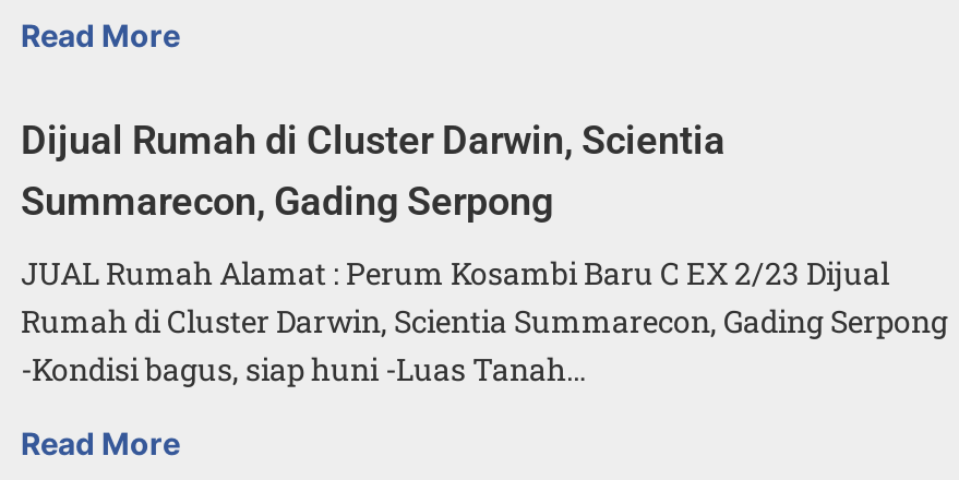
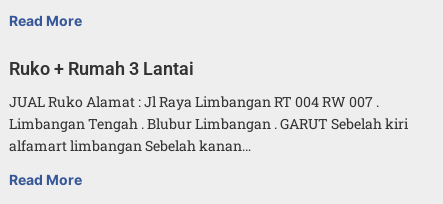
[21,117,726,224] Dijual Rumah di Cluster Darwin, Scientia | Summarecon, Gading Serpong -> [9,58,194,79] Ruko + Rumah 3 Lantai
[21,252,948,390] JUAL Rumah Alamat : Perum Kosambi Baru C EX 2/23 Dijual | Rumah di Cluster Darwin, Scientia Summarecon, Gading Serpong | -Kondisi bagus, siap huni -Luas Tanah… -> [9,92,408,155] JUAL Ruko Alamat : Jl Raya Limbangan RT 004 RW 007 . | Limbangan Tengah . Blubur Limbangan . GARUT Sebelah kiri | alfamart limbangan Sebelah kanan…

